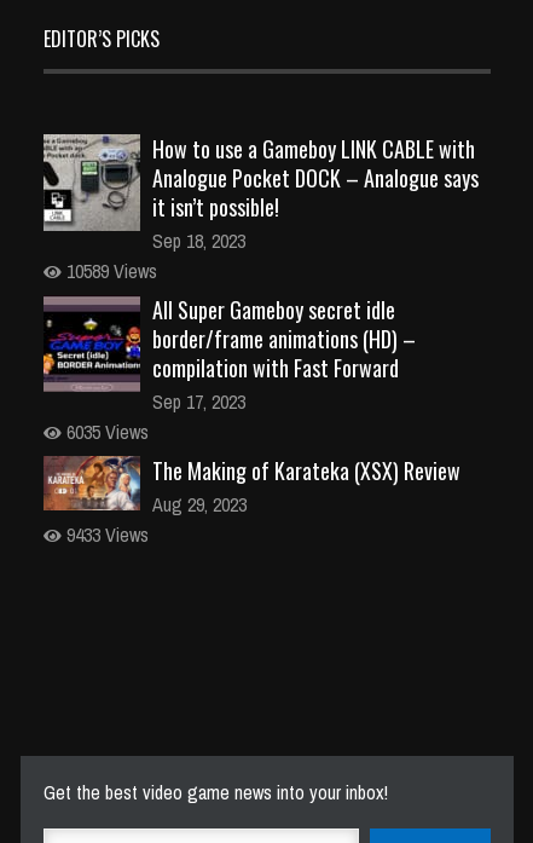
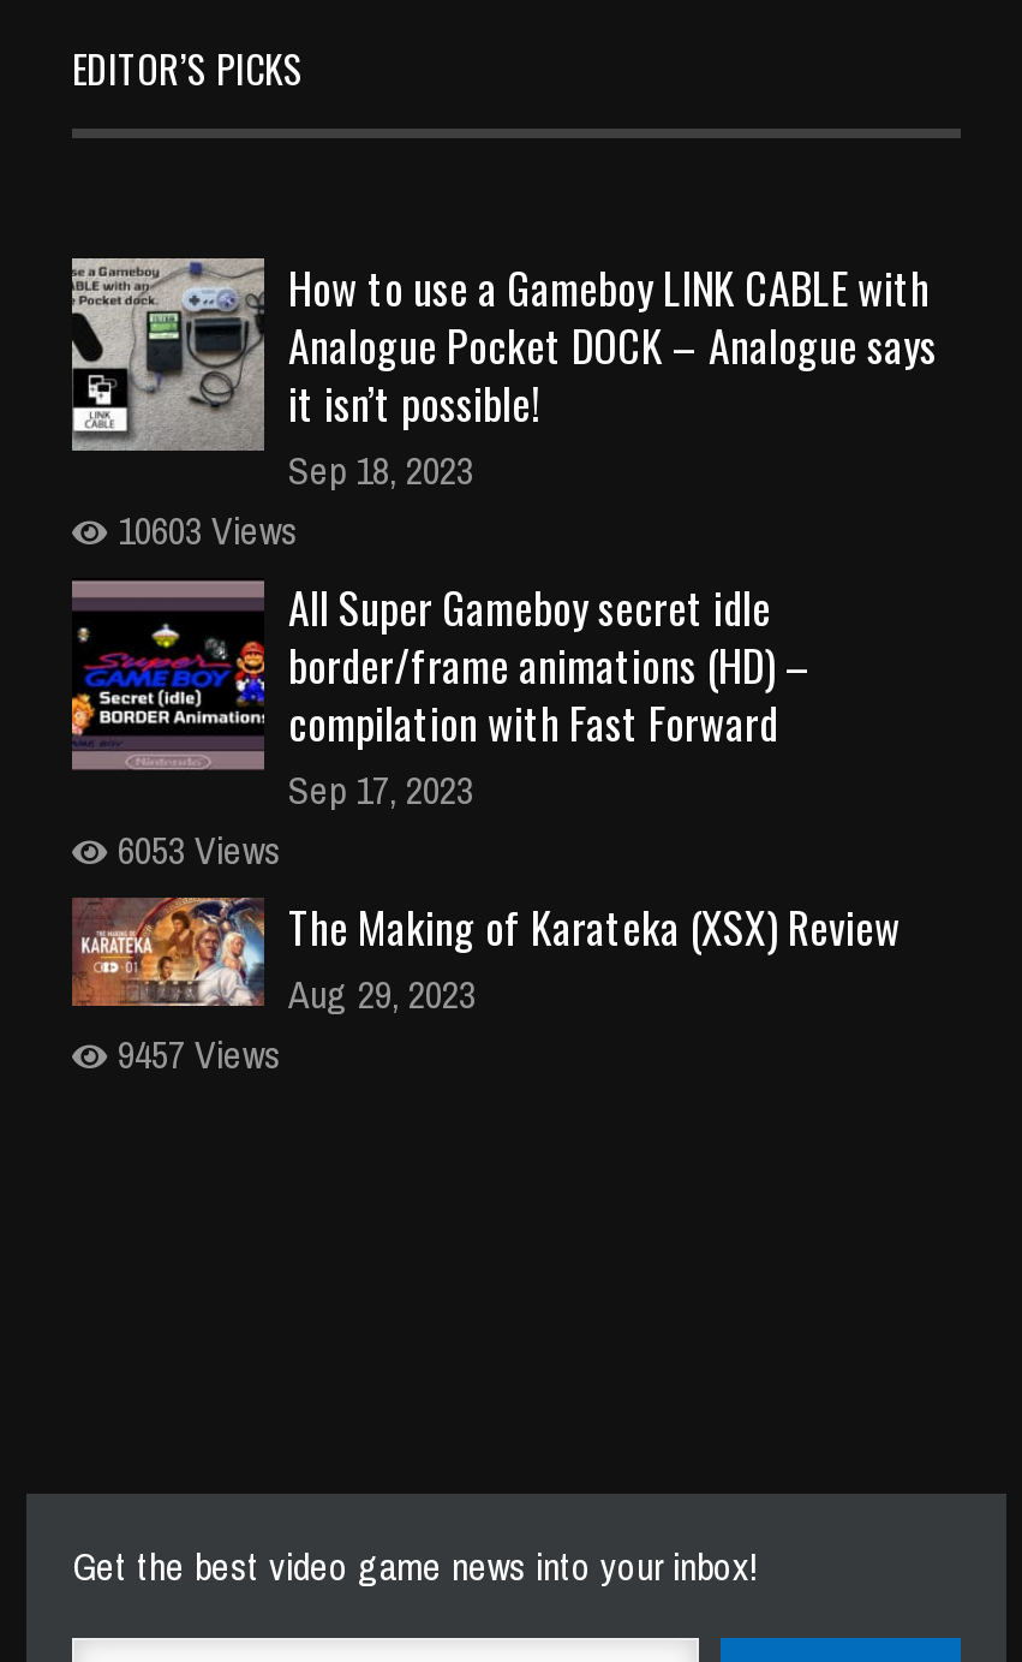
[62,257,157,284] 10589 Views -> [108,503,298,556] 10603 Views
[62,418,149,445] 6035 Views -> [108,823,281,876] 6053 Views
[62,521,149,548] 9433 Views -> [108,1027,281,1080] 9457 Views

